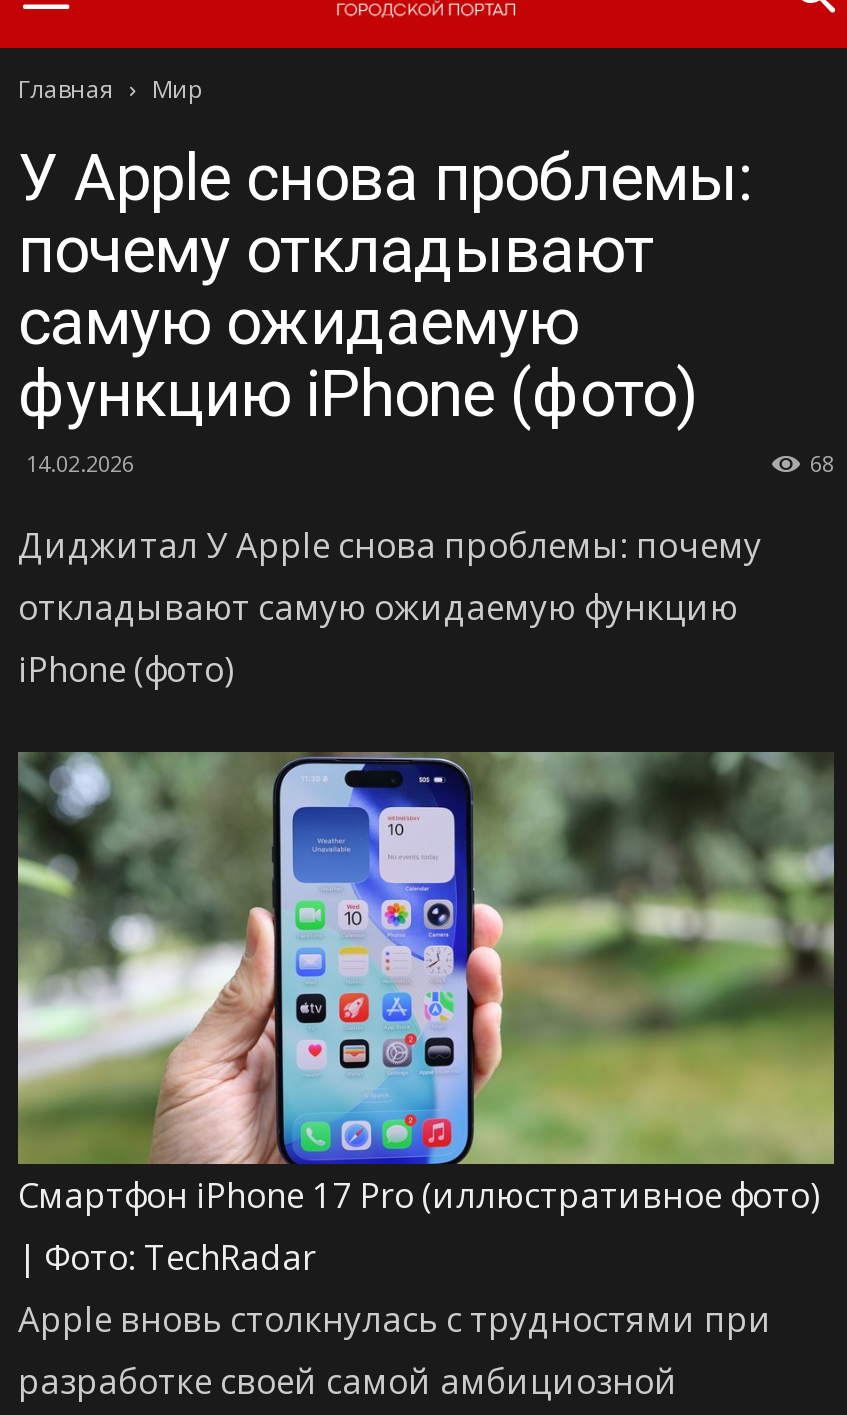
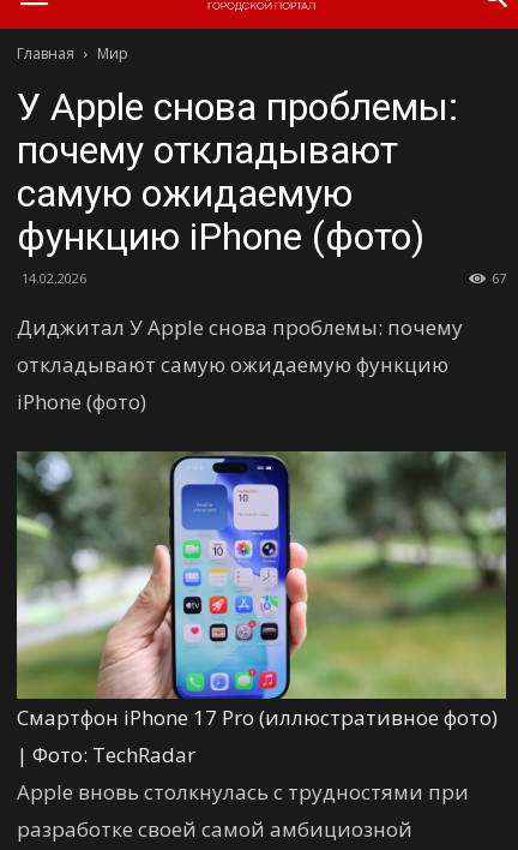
[810,448,834,478] 68 -> [492,269,506,287] 67

